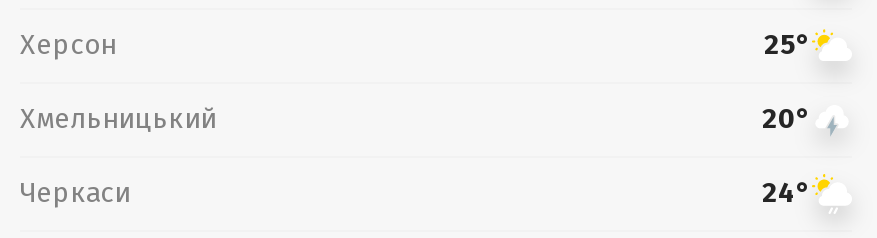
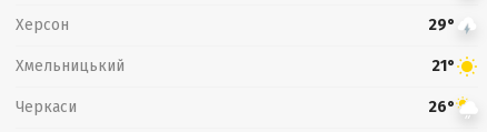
[764,28,812,62] 25° -> [428,16,456,34] 29°
[762,102,812,136] 20° -> [431,57,456,75] 21°
[762,176,812,210] 24° -> [428,98,456,116] 26°

